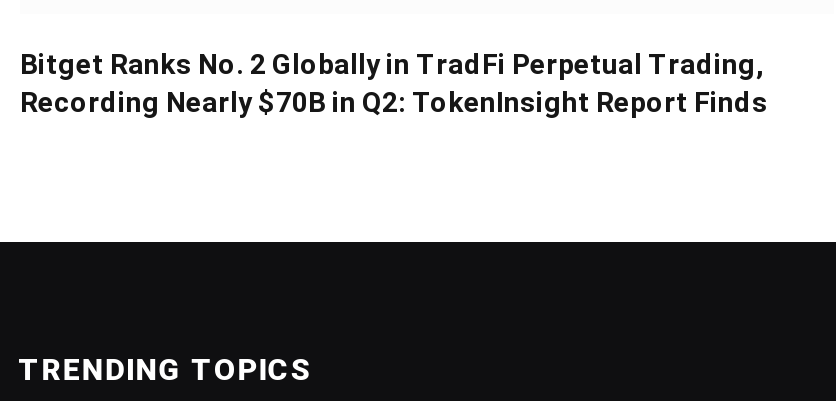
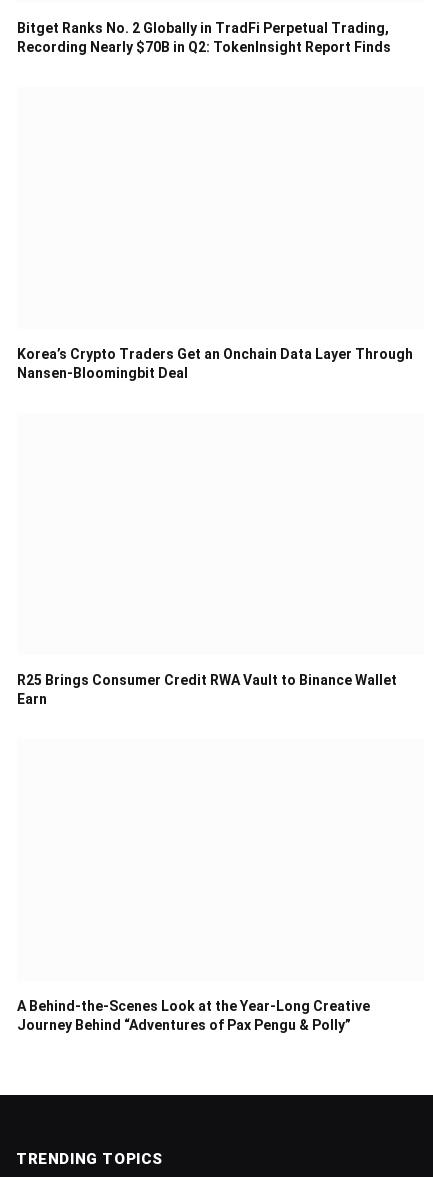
none -> [17,346,413,381] Korea’s Crypto Traders Get an Onchain Data Layer Through | Nansen-Bloomingbit Deal
none -> [17,672,397,707] R25 Brings Consumer Credit RWA Vault to Binance Wallet | Earn
none -> [17,998,370,1033] A Behind-the-Scenes Look at the Year-Long Creative | Journey Behind “Adventures of Pax Pengu & Polly”

